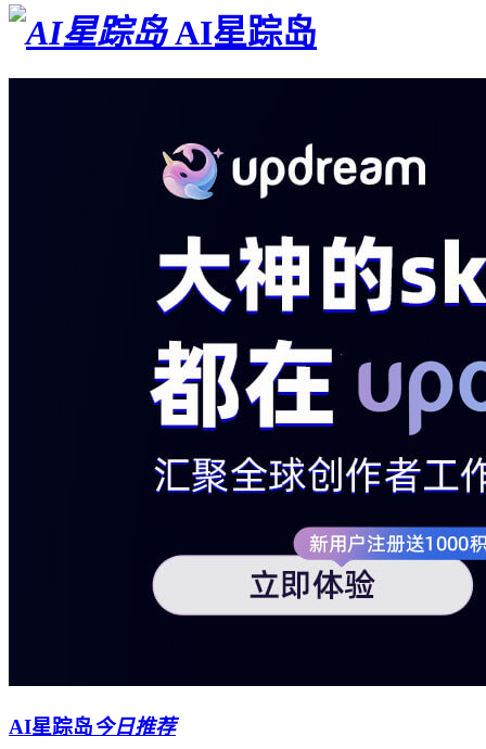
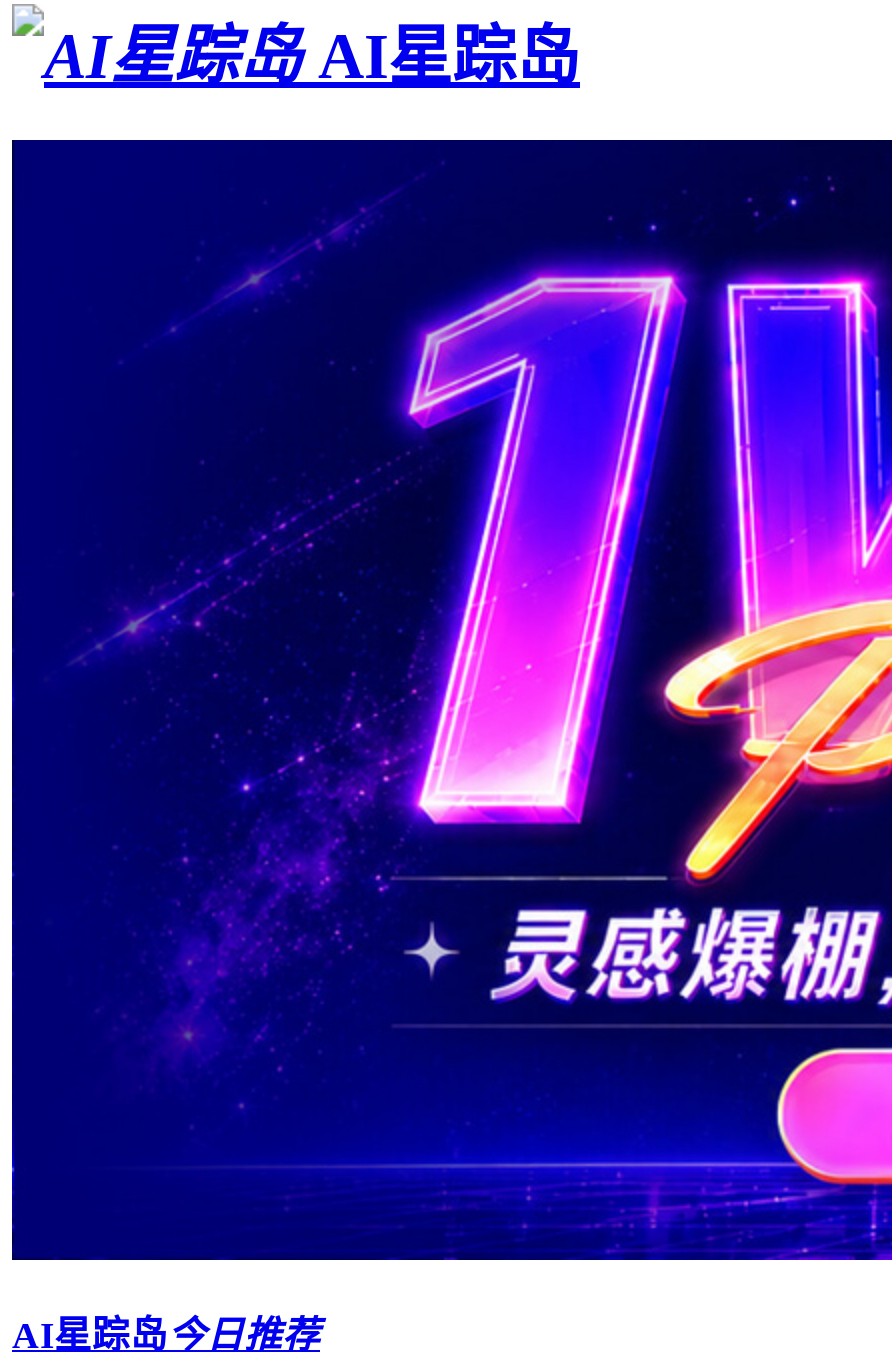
[8,78,483,687] [image] -> [10,140,886,1262] [image]

